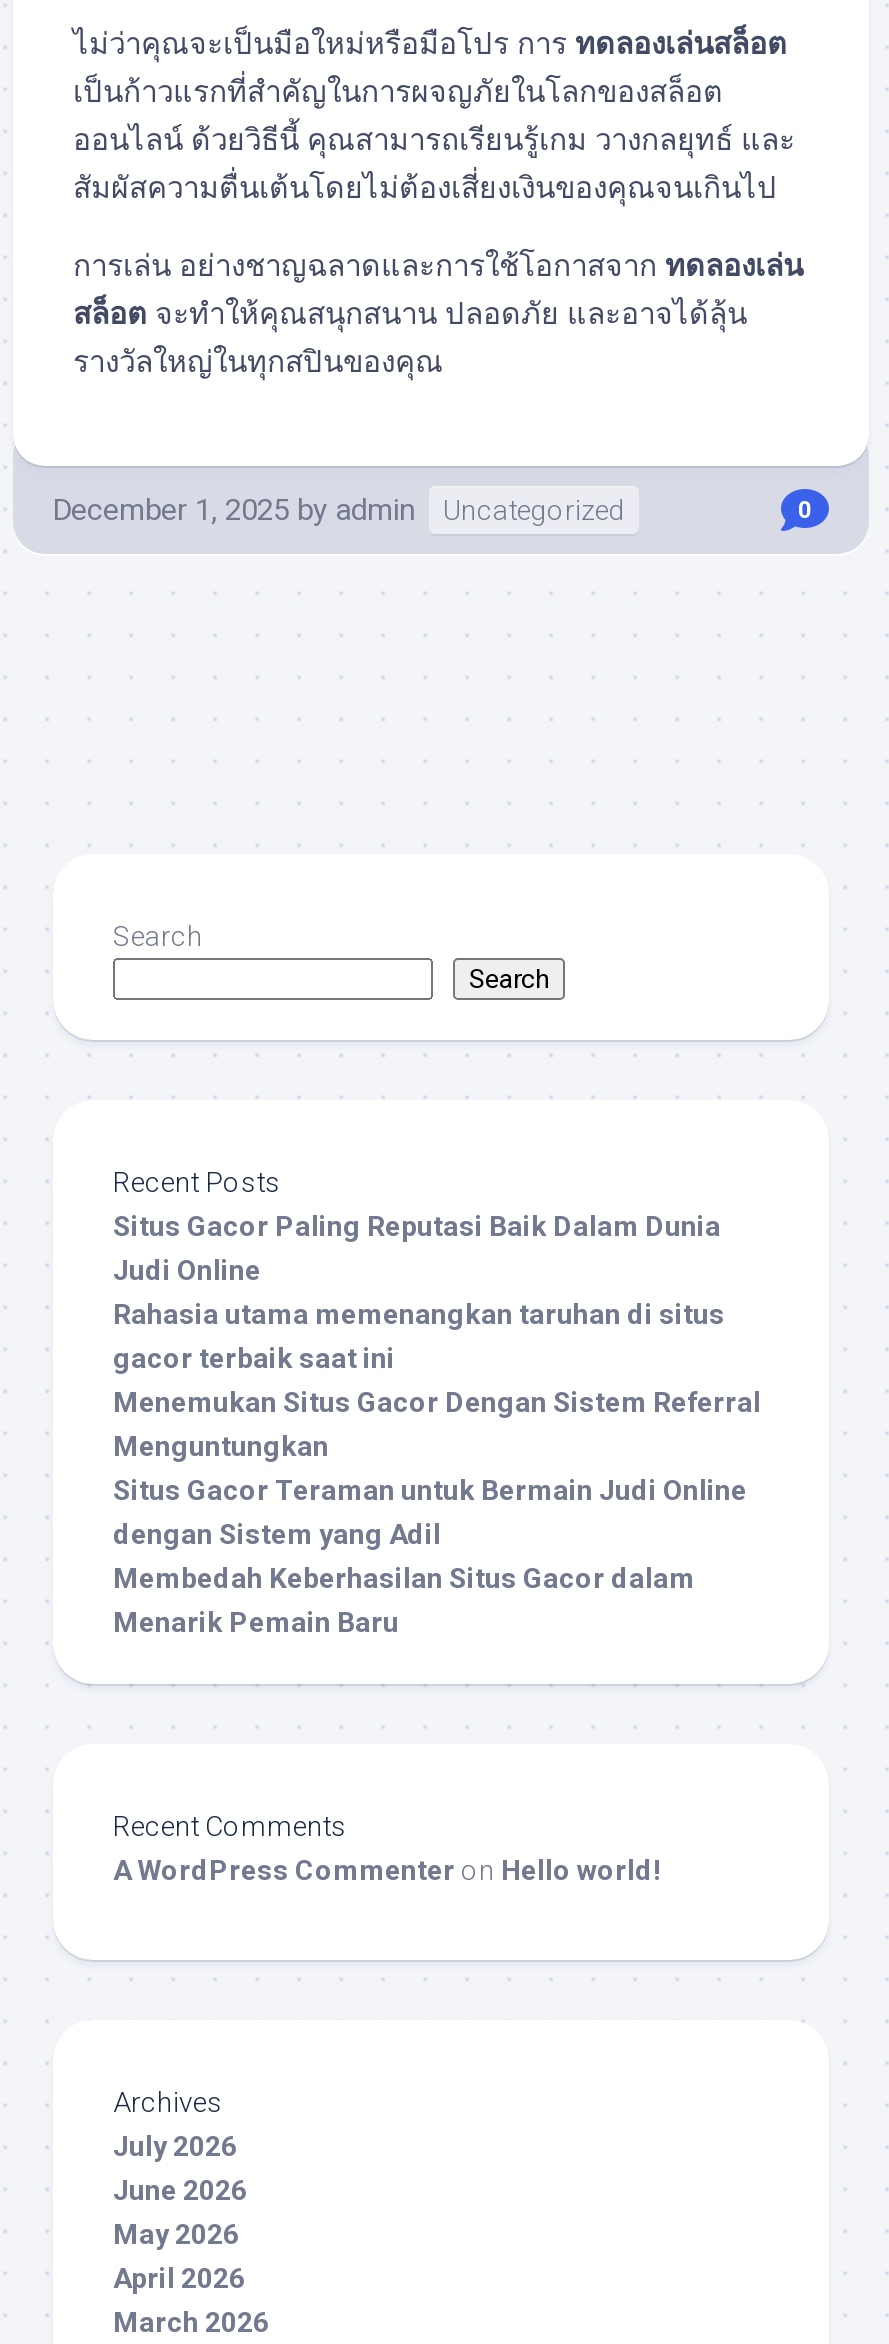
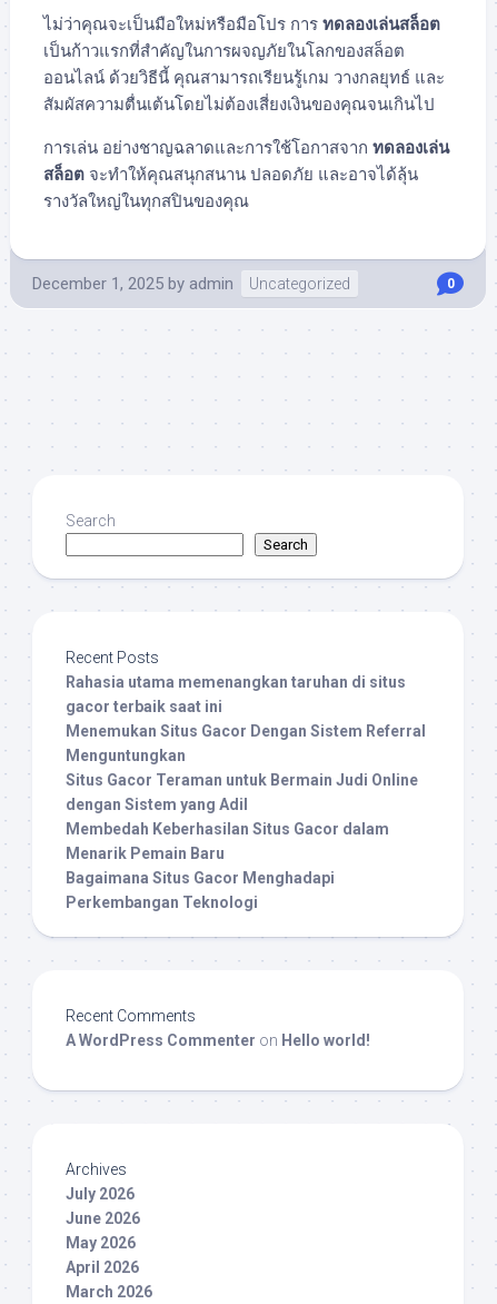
[113,1210,721,1286] Situs Gacor Paling Reputasi Baik Dalam Dunia | Judi Online -> none
moved [113,1298,761,1638] -> [66,673,426,862]: Rahasia utama memenangkan taruhan di situs | gacor terbaik saat ini | Menemukan Situs Gacor Dengan Sistem Referral | Menguntungkan | Situs Gacor Teraman untuk Bermain Judi Online | dengan Sistem yang Adil | Membedah Keberhasilan Situs Gacor dalam | Menarik Pemain Baru
none -> [66,869,335,911] Bagaimana Situs Gacor Menghadapi | Perkembangan Teknologi

